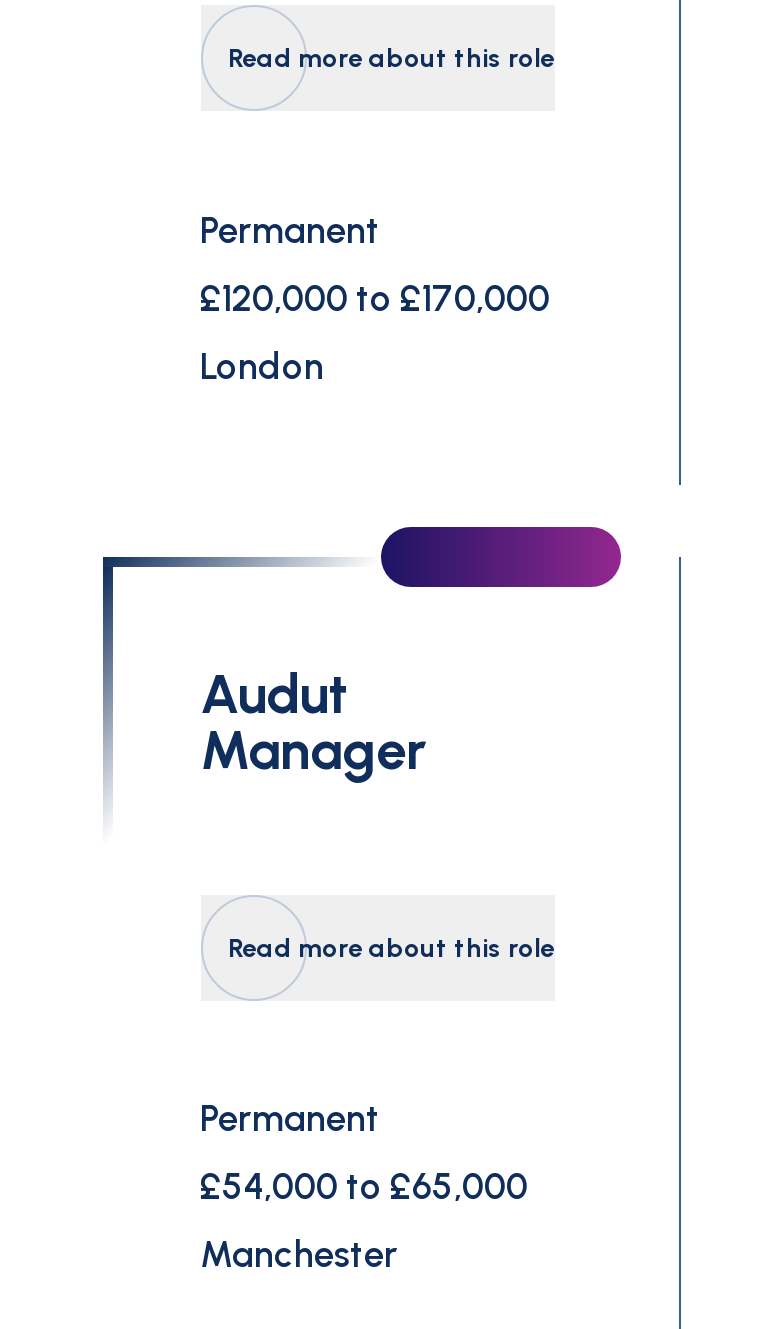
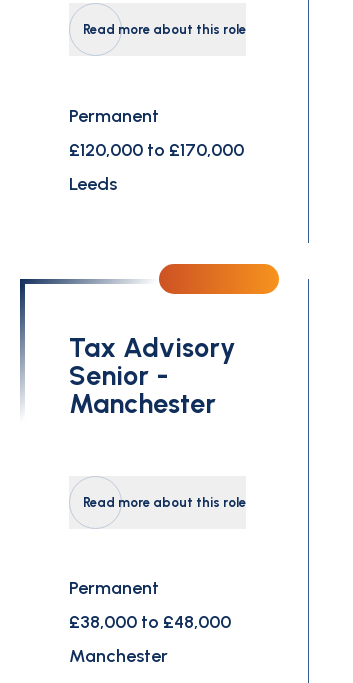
[200,344,324,388] London -> [68,173,116,195] Leeds
[200,525,623,782] [image] | Audut | Manager -> [68,263,280,420] [image] | Tax Advisory | Senior - | Manchester
[200,1165,528,1209] £54,000 to £65,000 -> [68,611,230,633] £38,000 to £48,000

